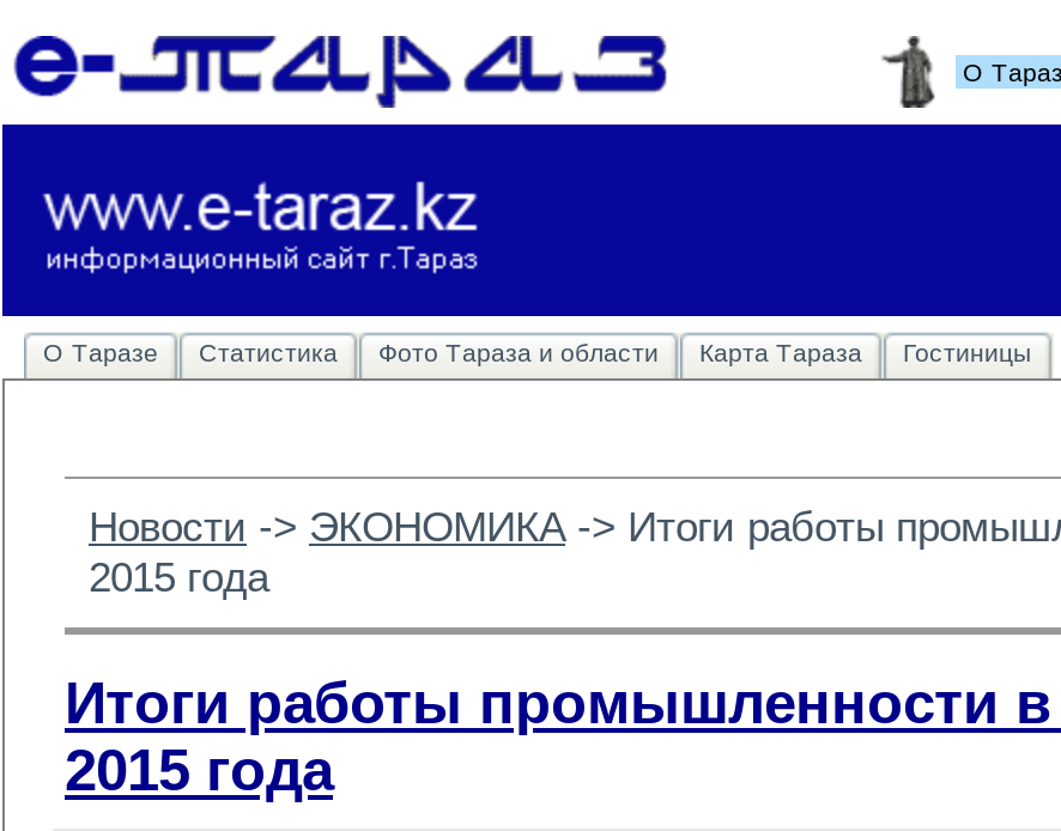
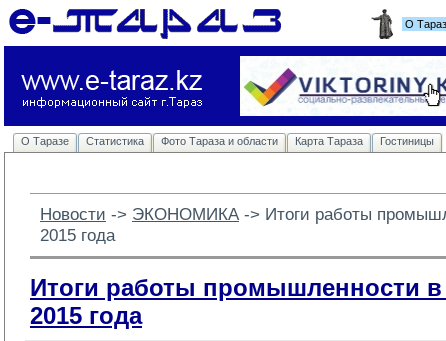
none -> [239,55,443,117] [image]

